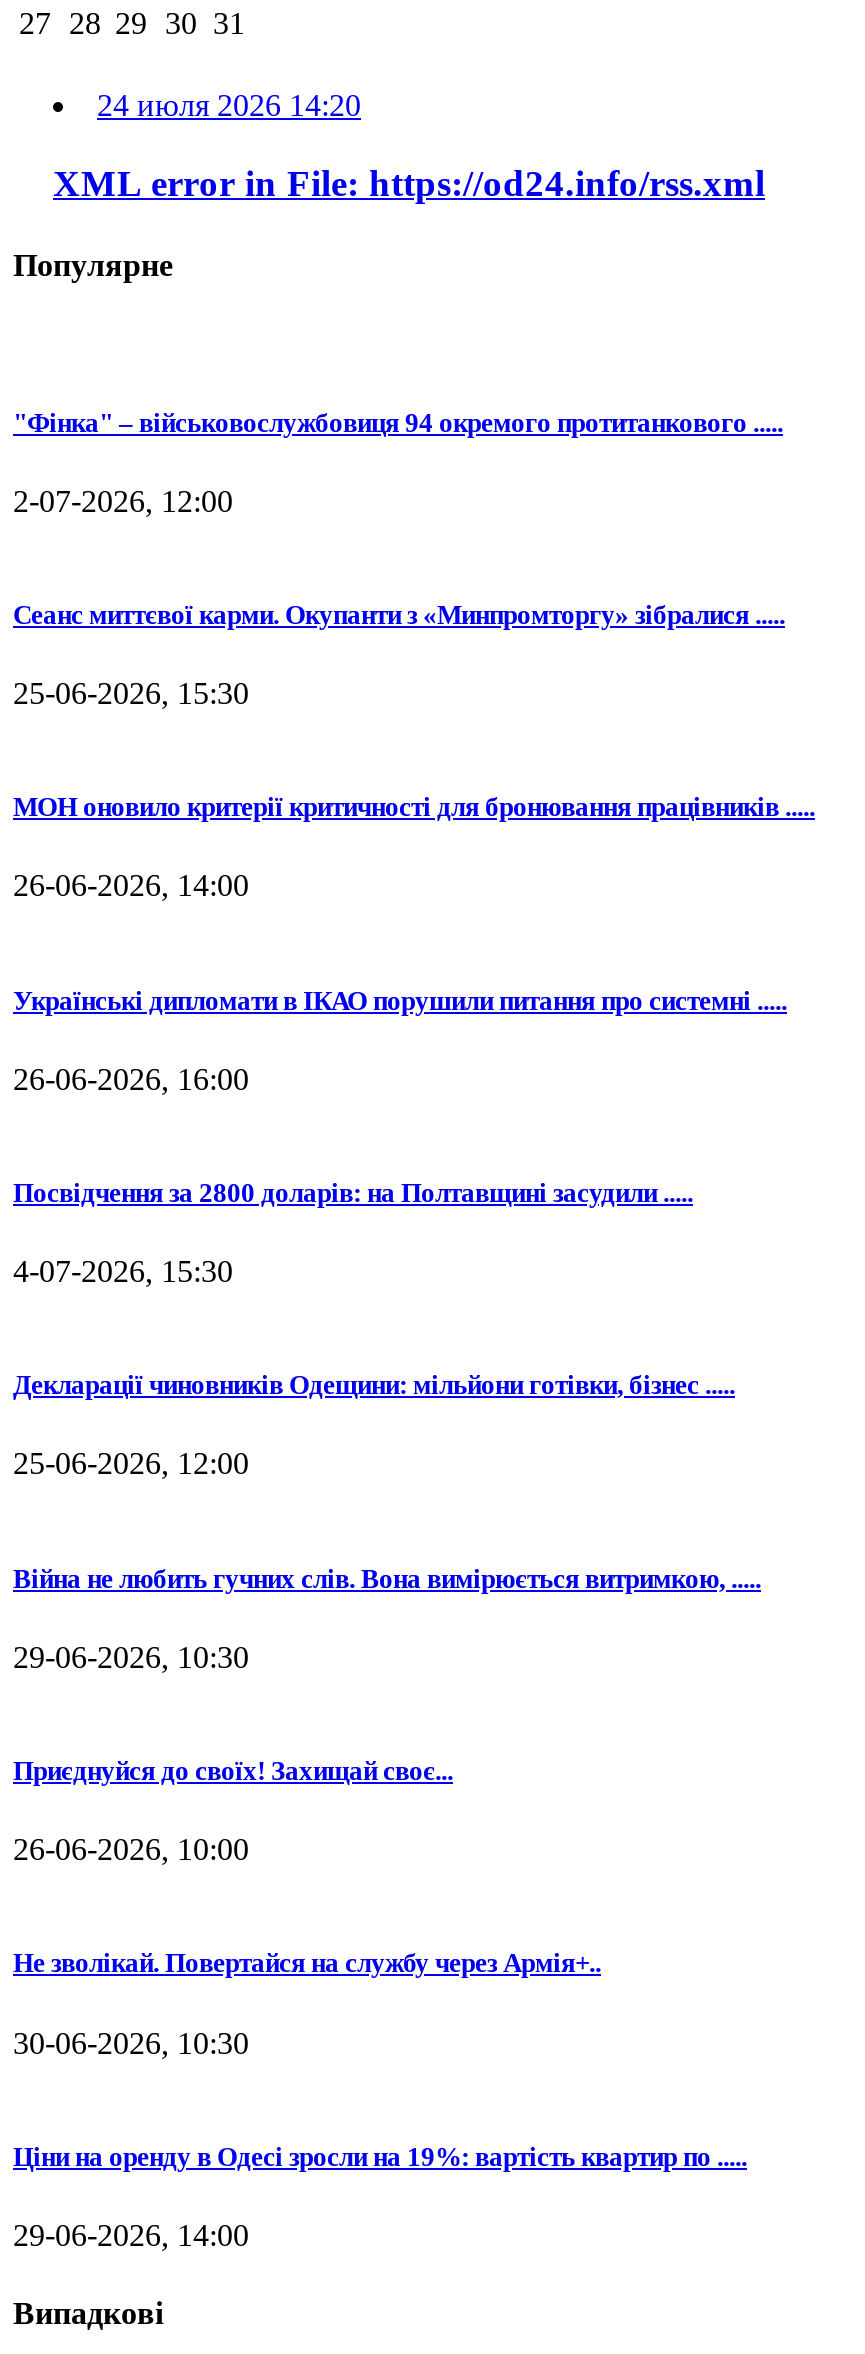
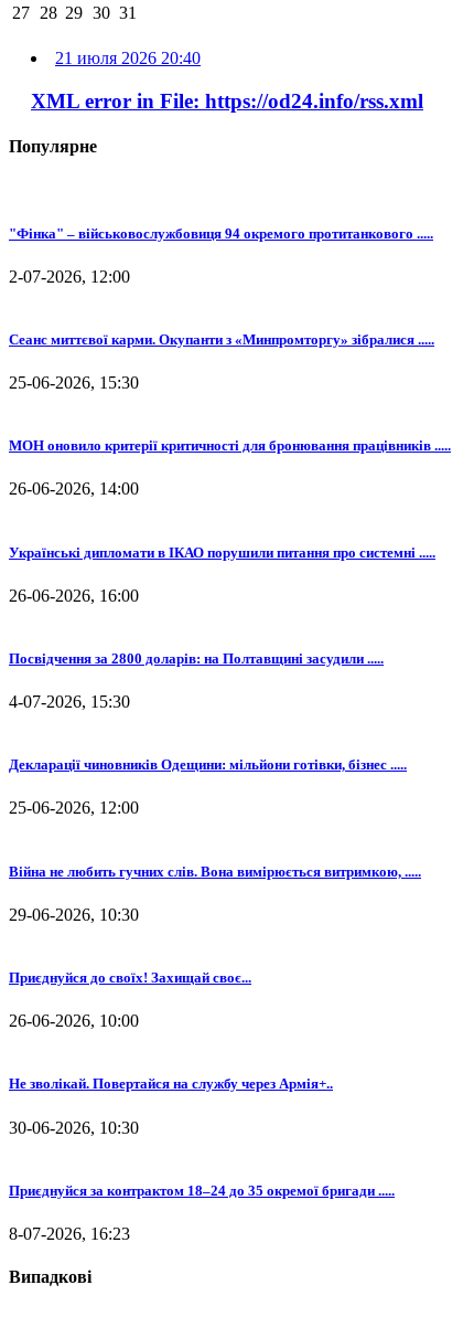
[97,88,361,122] 24 июля 2026 14:20 -> [55,49,201,68] 21 июля 2026 20:40
[13,2141,747,2171] Ціни на оренду в Одесі зросли на 19%: вартість квартир по ..... -> [9,1182,395,1199] Приєднуйся за контрактом 18–24 до 35 окремої бригади .....
[13,2218,249,2252] 29-06-2026, 14:00 -> [9,1224,130,1243] 8-07-2026, 16:23

